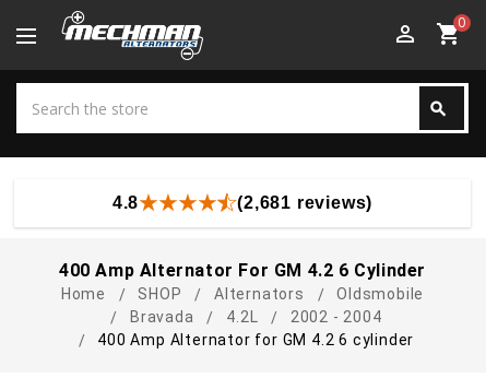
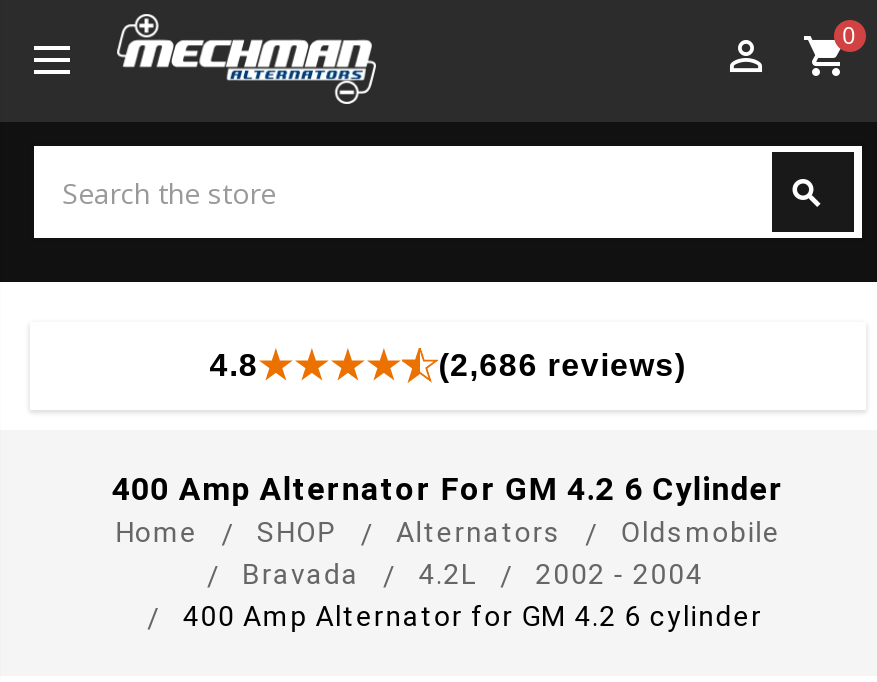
[237,194,373,212] (2,681 reviews) -> [438,348,686,382] (2,686 reviews)

